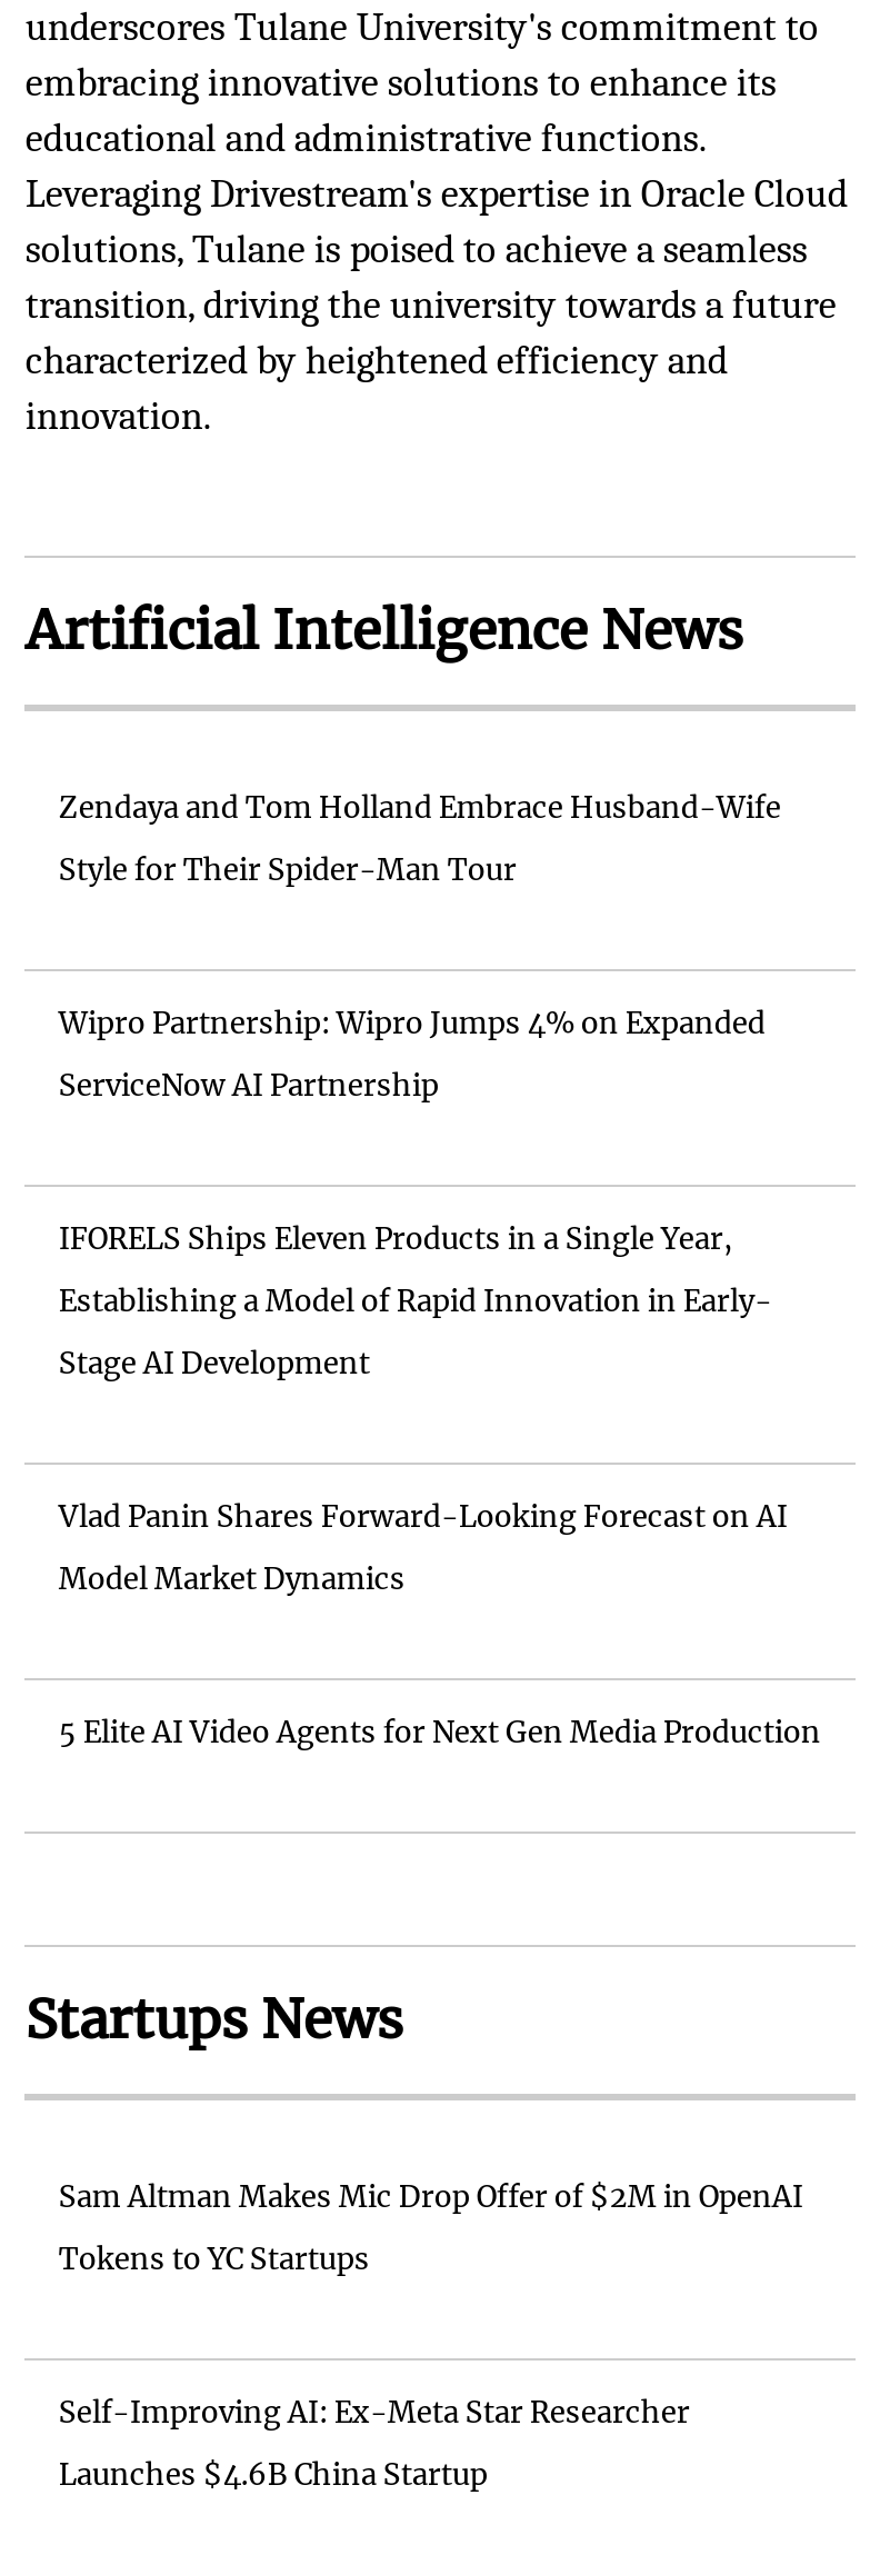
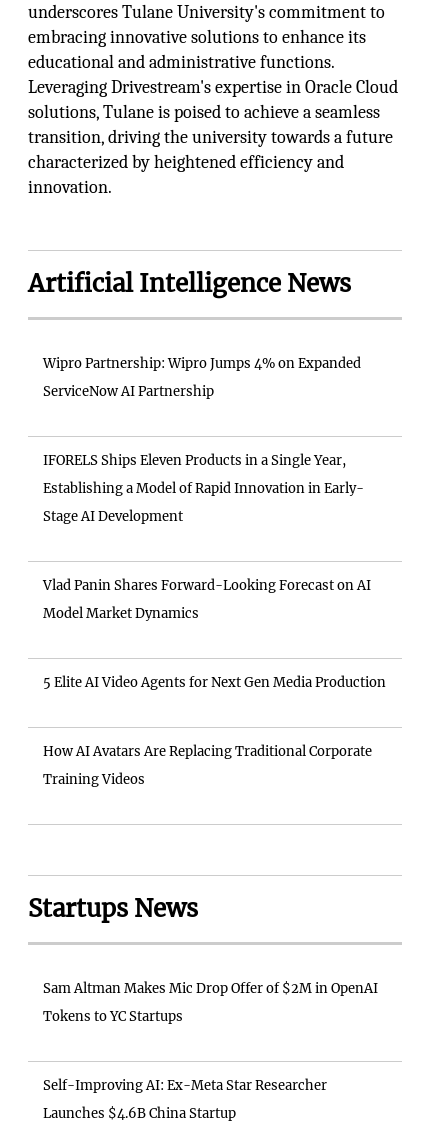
[59,789,781,889] Zendaya and Tom Holland Embrace Husband-Wife | Style for Their Spider-Man Tour -> none
moved [59,1004,821,1751] -> [43,355,386,691]: Wipro Partnership: Wipro Jumps 4% on Expanded | ServiceNow AI Partnership | IFORELS Ships Eleven Products in a Single Year, | Establishing a Model of Rapid Innovation in Early- | Stage AI Development | Vlad Panin Shares Forward-Looking Forecast on AI | Model Market Dynamics | 5 Elite AI Video Agents for Next Gen Media Production
none -> [43,743,372,788] How AI Avatars Are Replacing Traditional Corporate | Training Videos

